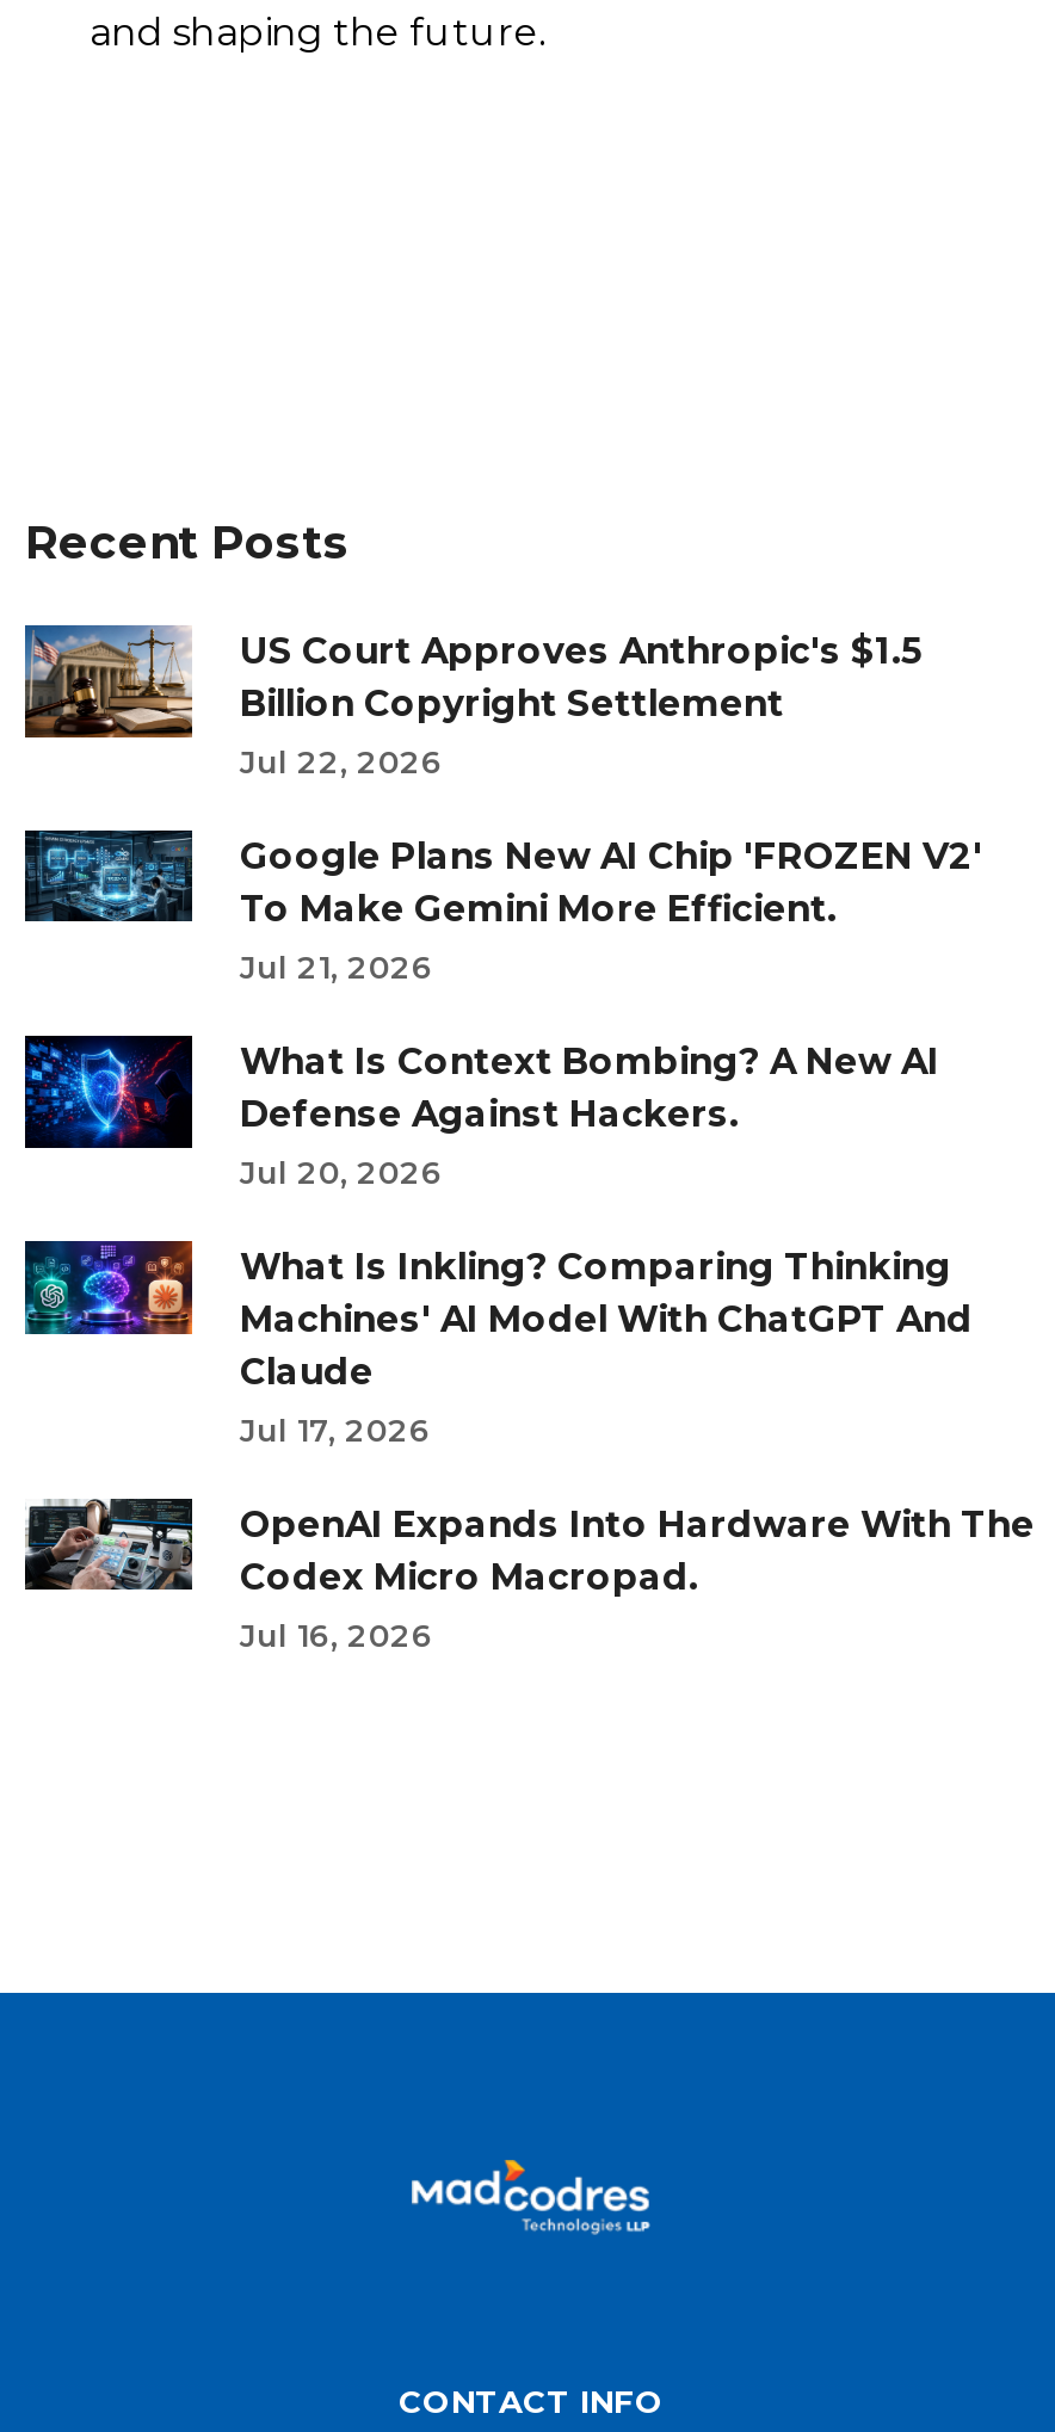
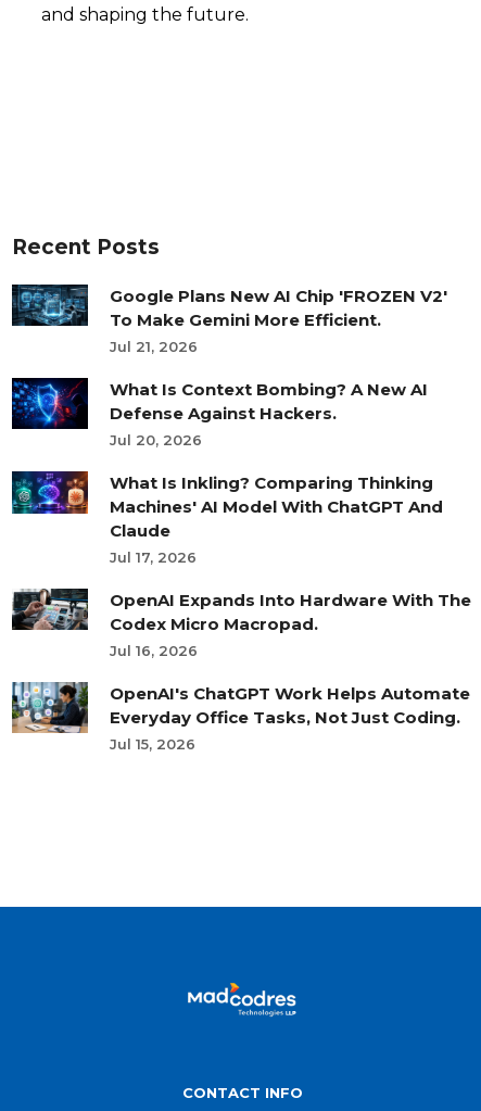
[23,623,923,781] [image] | US Court Approves Anthropic's $1.5 | Billion Copyright Settlement | Jul 22, 2026 -> none
moved [23,828,1035,1654] -> [11,283,471,659]: [image] | Google Plans New AI Chip 'FROZEN V2' | To Make Gemini More Efficient. | ... | Codex Micro Macropad. | Jul 16, 2026
none -> [11,681,470,753] [image] | OpenAI's ChatGPT Work Helps Automate | Everyday Office Tasks, Not Just Coding. | Jul 15, 2026

